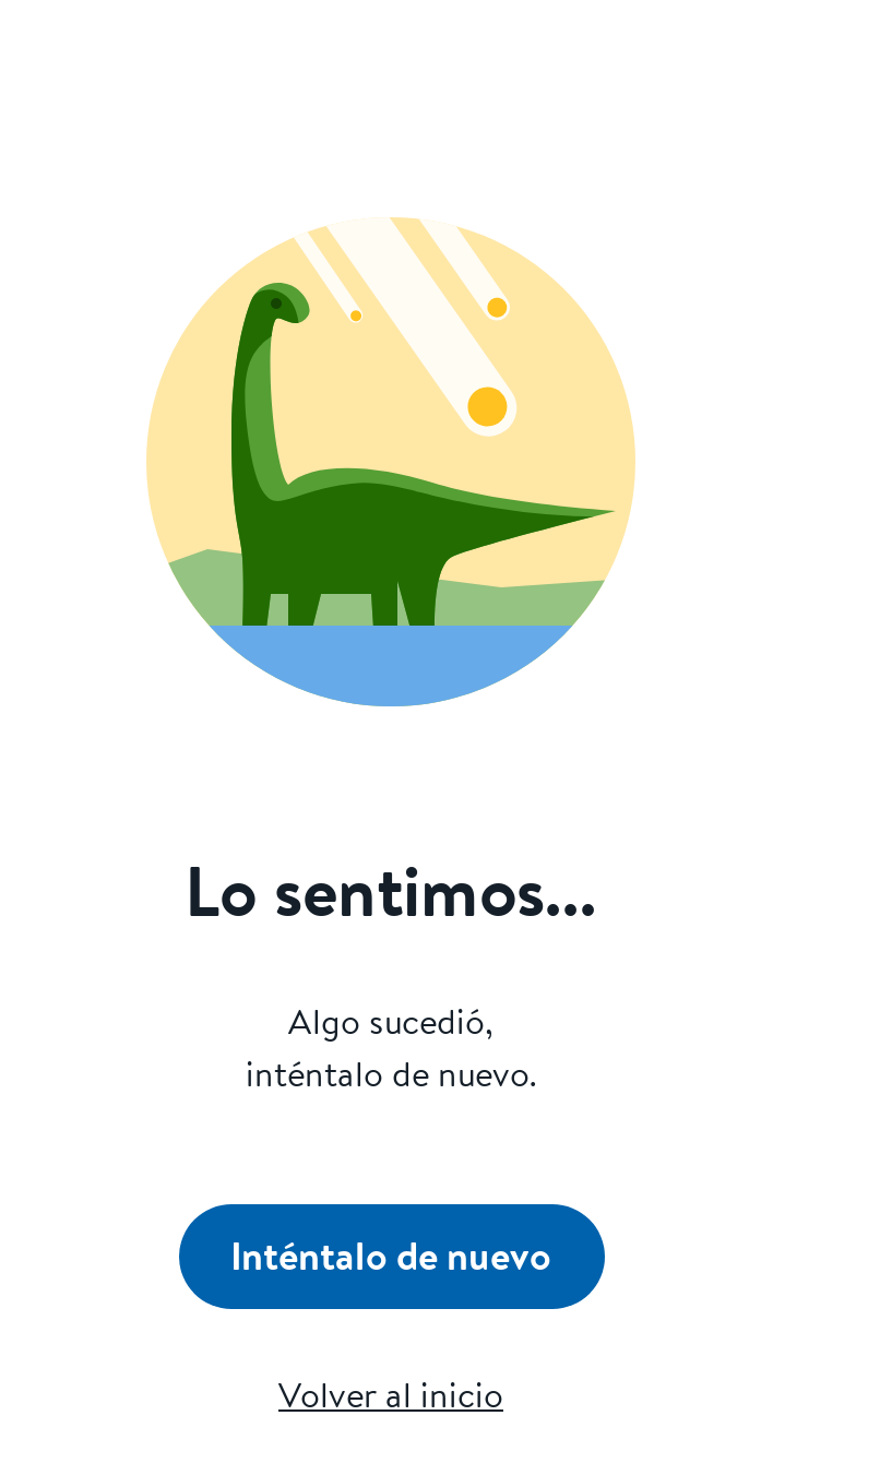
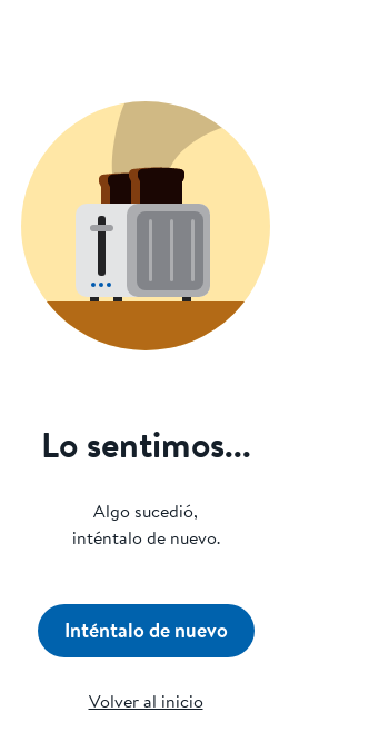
[168,219,614,709] [image] -> [33,101,256,352] [image]

